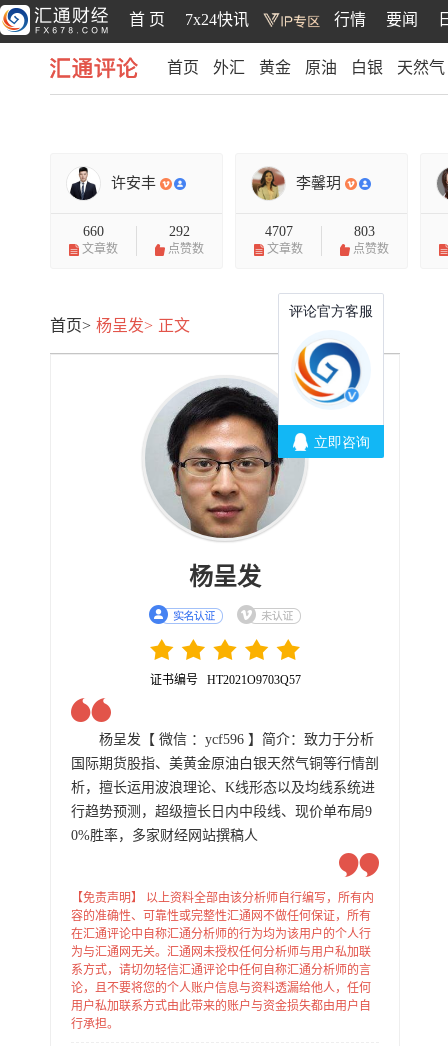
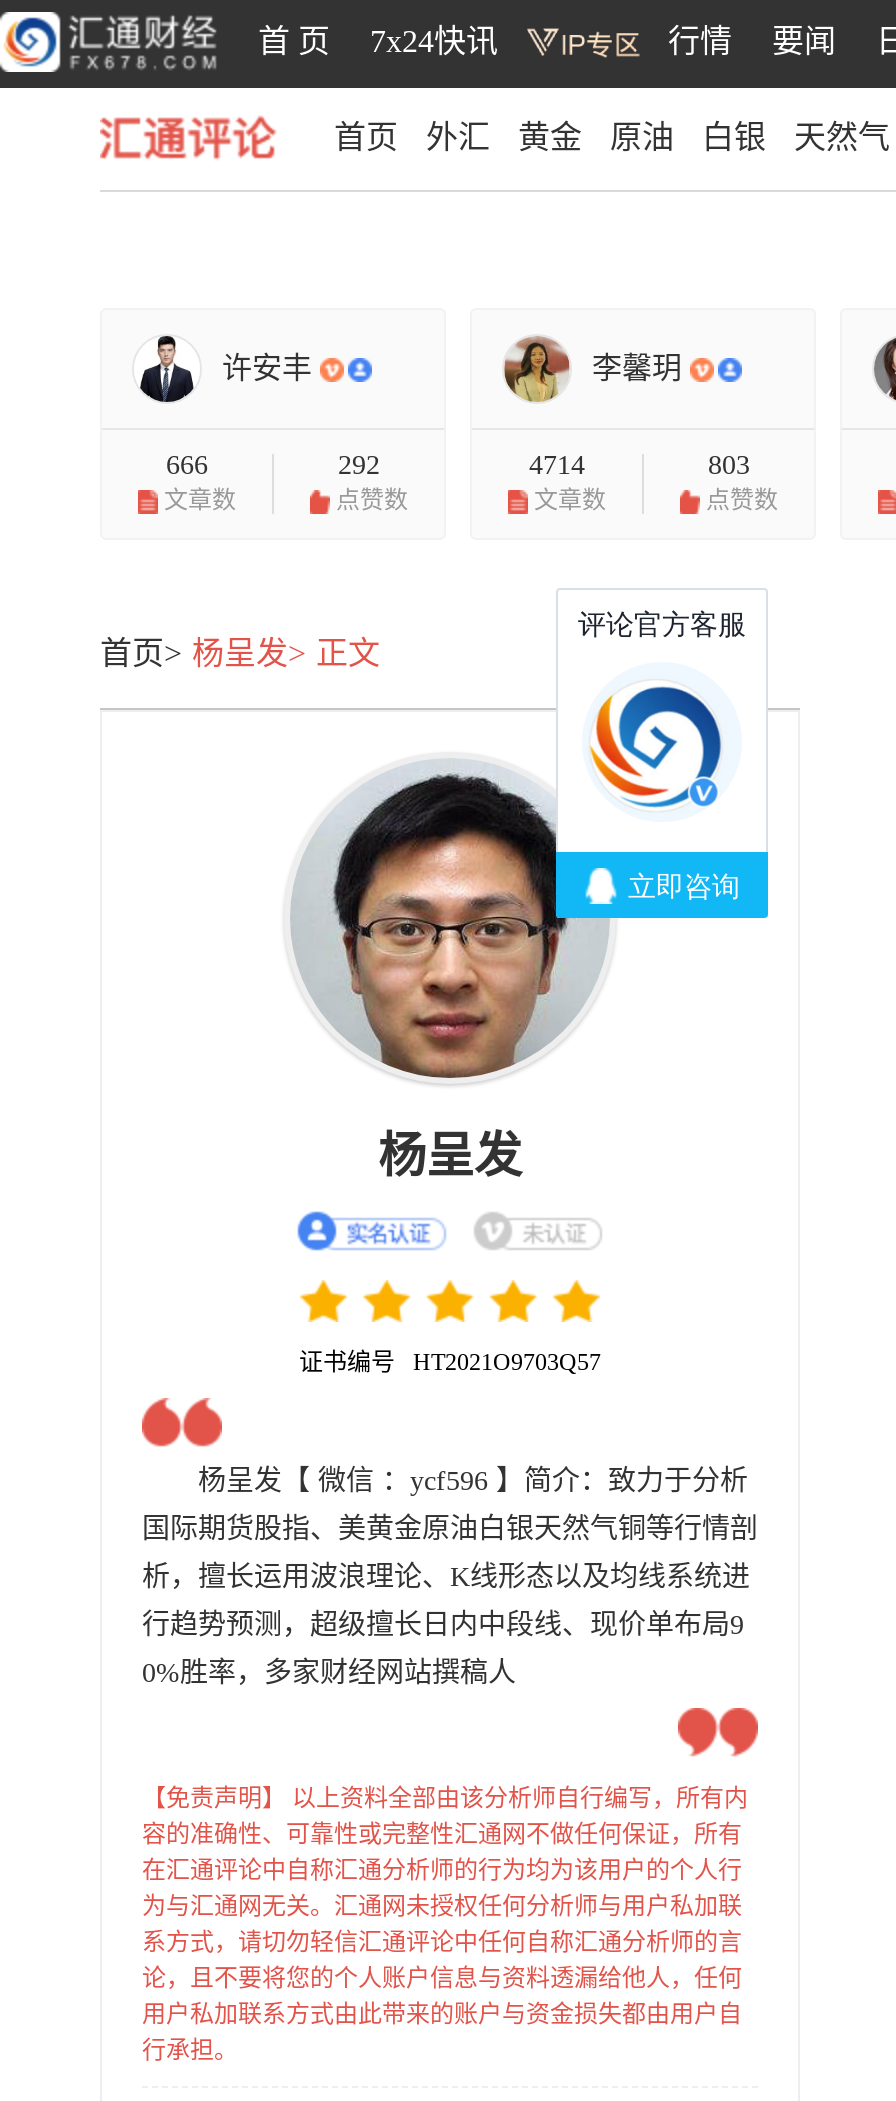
[83,224,104,239] 660 -> [166,450,208,480] 666
[264,224,292,239] 4707 -> [529,450,585,480] 4714

